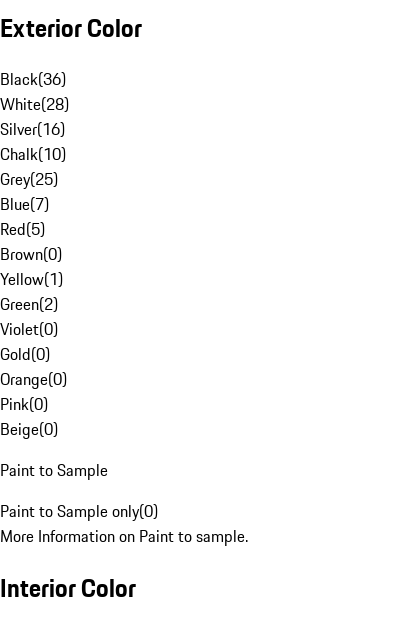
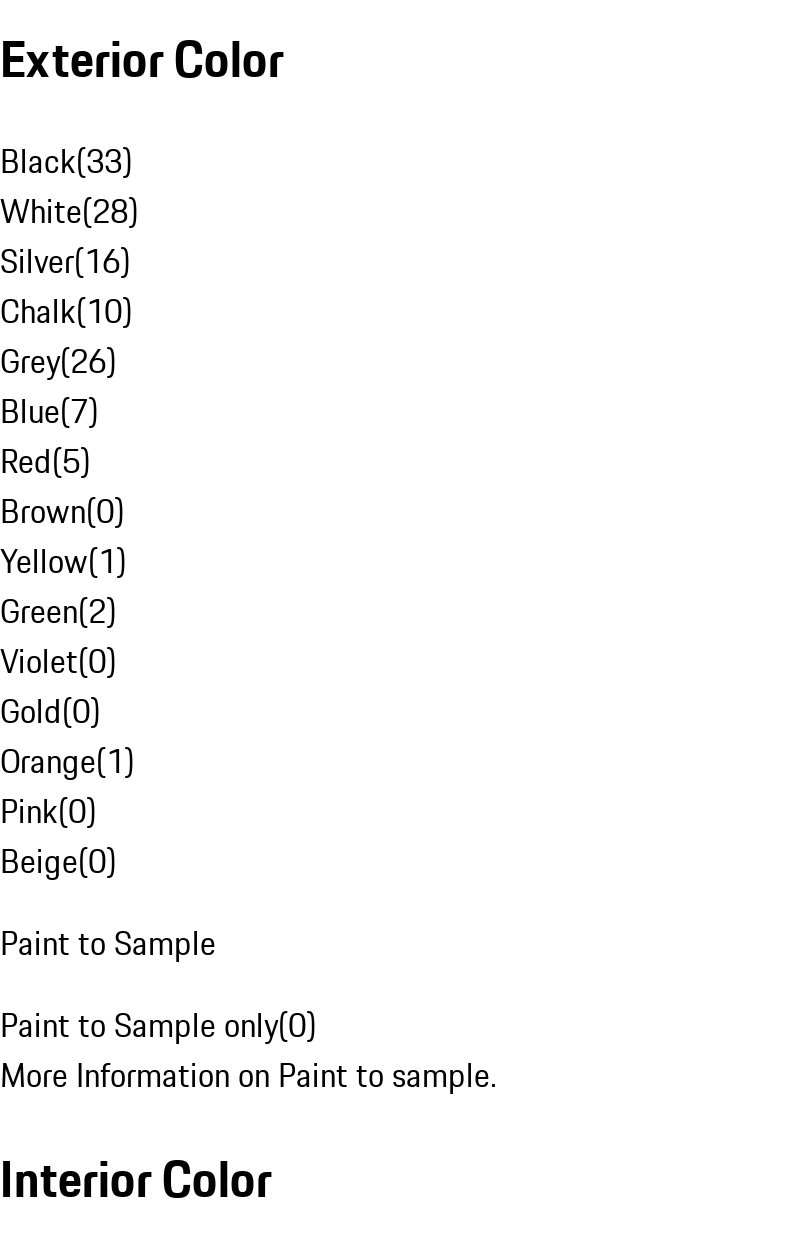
[0,67,66,91] Black(36) -> [0,137,132,185] Black(33)
[0,167,58,191] Grey(25) -> [0,337,116,385] Grey(26)
[0,367,67,391] Orange(0) -> [0,737,134,785] Orange(1)

